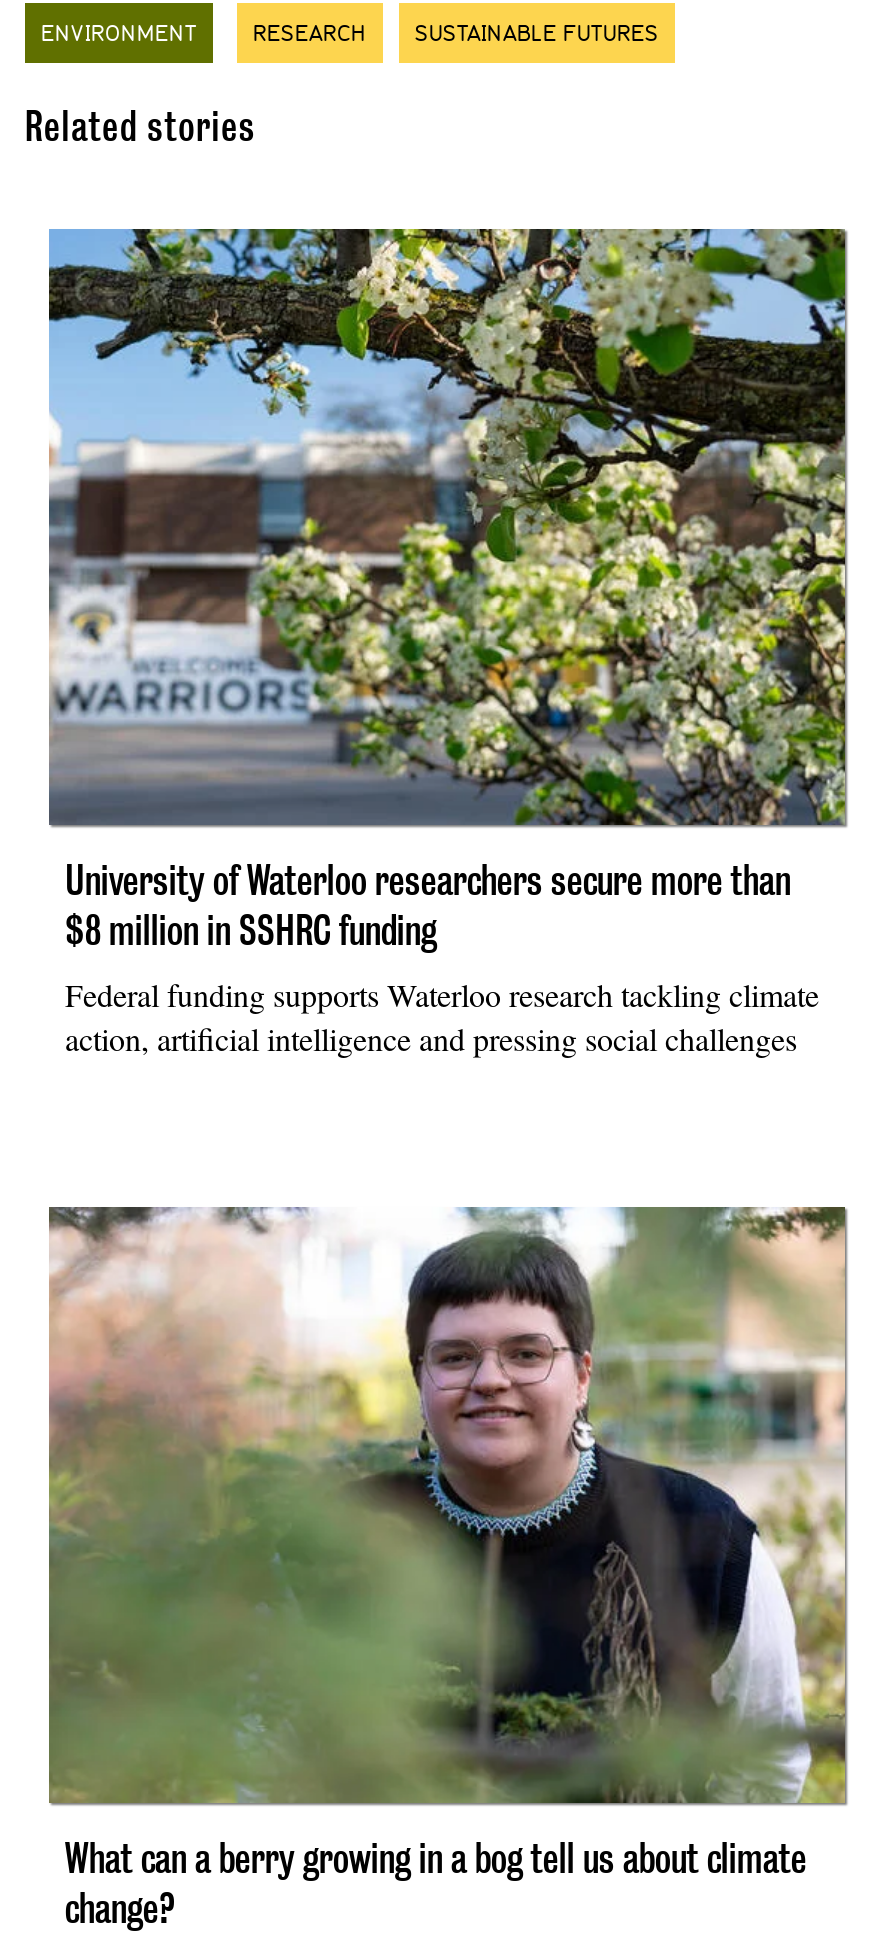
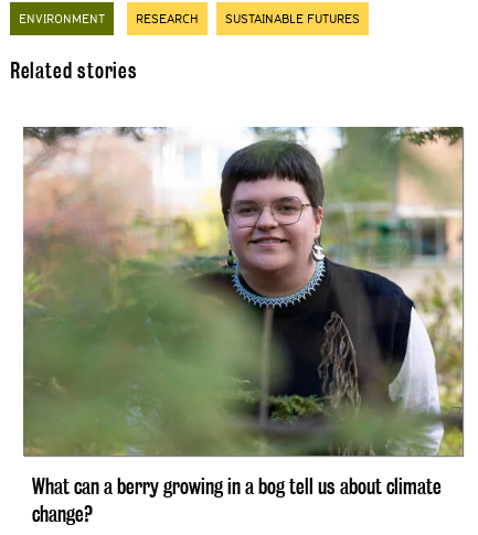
[47,227,847,1060] [image] | University of Waterloo researchers secure more than | $8 million in SSHRC funding | Federal funding supports Waterloo research tackling climate | action, artificial intelligence and pressing social challenges -> none

